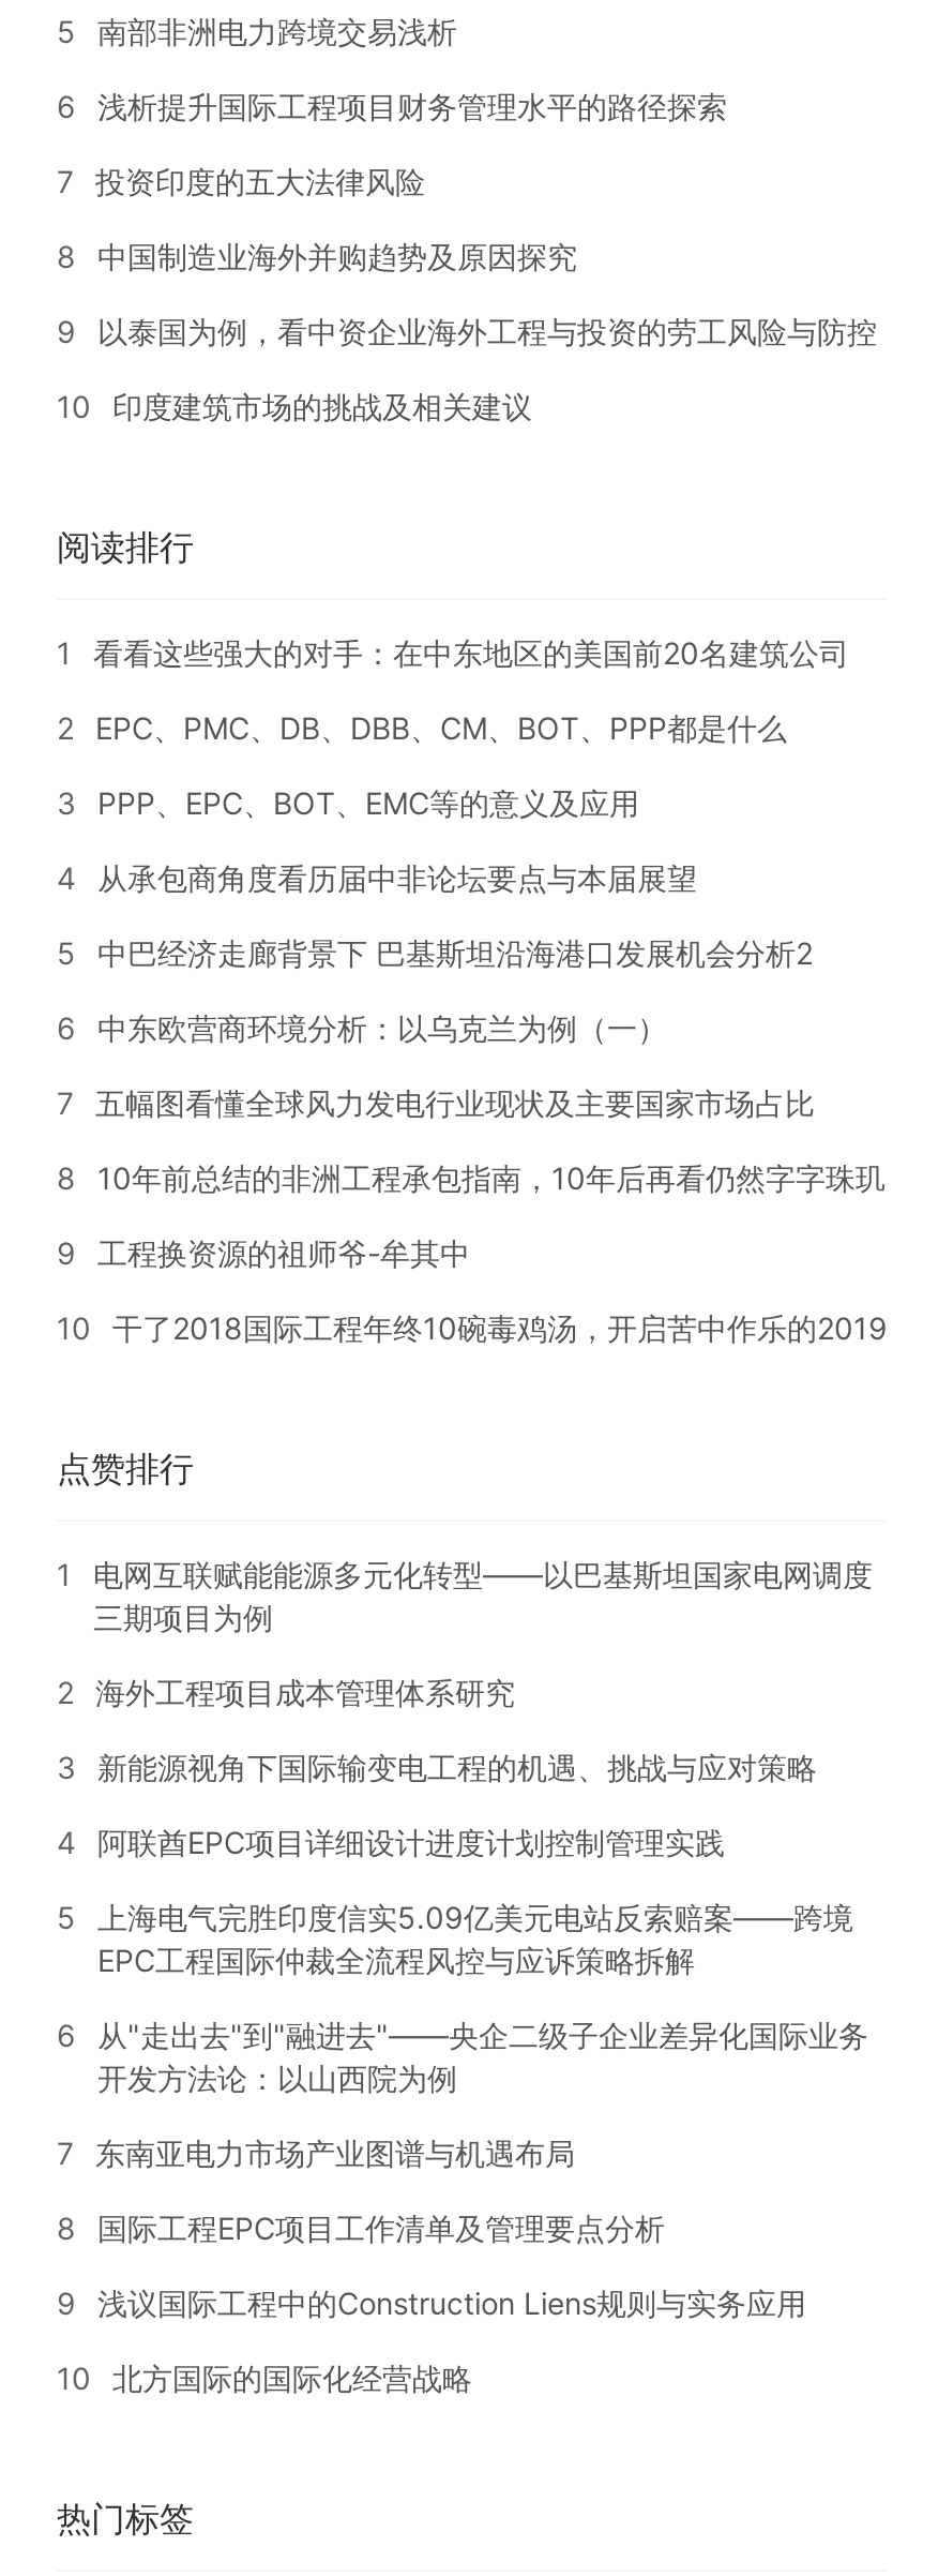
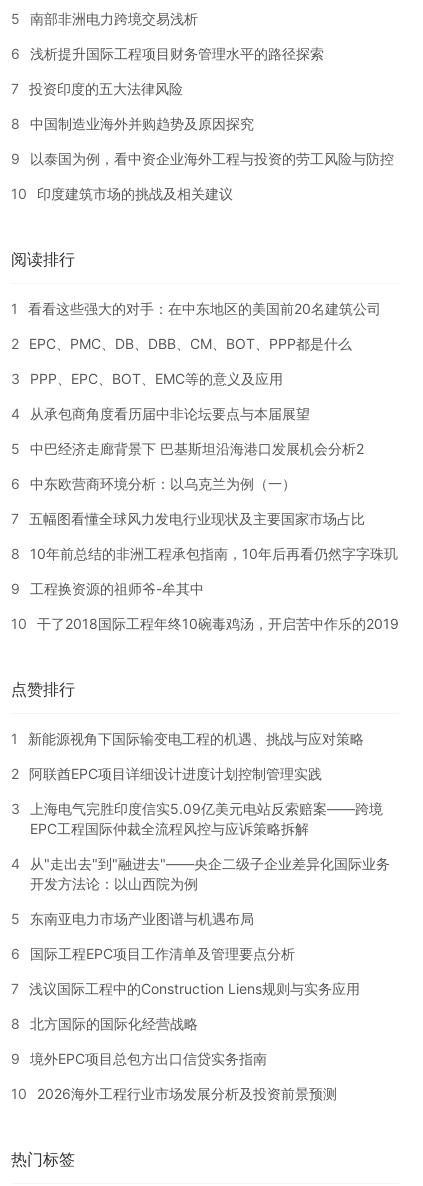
[57,1555,873,1935] 1 电网互联赋能能源多元化转型——以巴基斯坦国家电网调度 | 三期项目为例 | 2 海外工程项目成本管理体系研究 | 3 新能源视角下国际输变电工程的机遇、挑战与应对策略 | 4 阿联酋EPC项目详细设计进度计划控制管理实践 | 5 上海电气完胜印度信实5.09亿美元电站反索赔案——跨境 -> [11,730,383,817] 1 新能源视角下国际输变电工程的机遇、挑战与应对策略 | 2 阿联酋EPC项目详细设计进度计划控制管理实践 | 3 上海电气完胜印度信实5.09亿美元电站反索赔案——跨境
moved [97,1941,695,1977] -> [30,820,309,837]: EPC工程国际仲裁全流程风控与应诉策略拆解
[57,2016,868,2052] 6 从"走出去"到"融进去"——央企二级子企业差异化国际业务 -> [11,855,390,872] 4 从"走出去"到"融进去"——央企二级子企业差异化国际业务
moved [97,2059,457,2095] -> [30,875,198,892]: 开发方法论：以山西院为例
[57,2134,806,2395] 7 东南亚电力市场产业图谱与机遇布局 | 8 国际工程EPC项目工作清单及管理要点分析 | 9 浅议国际工程中的Construction Liens规则与实务应用 | 10 北方国际的国际化经营战略 -> [11,910,360,1102] 5 东南亚电力市场产业图谱与机遇布局 | 6 国际工程EPC项目工作清单及管理要点分析 | 7 浅议国际工程中的Construction Liens规则与实务应用 | 8 北方国际的国际化经营战略 | 9 境外EPC项目总包方出口信贷实务指南 | 10 2026海外工程行业市场发展分析及投资前景预测

